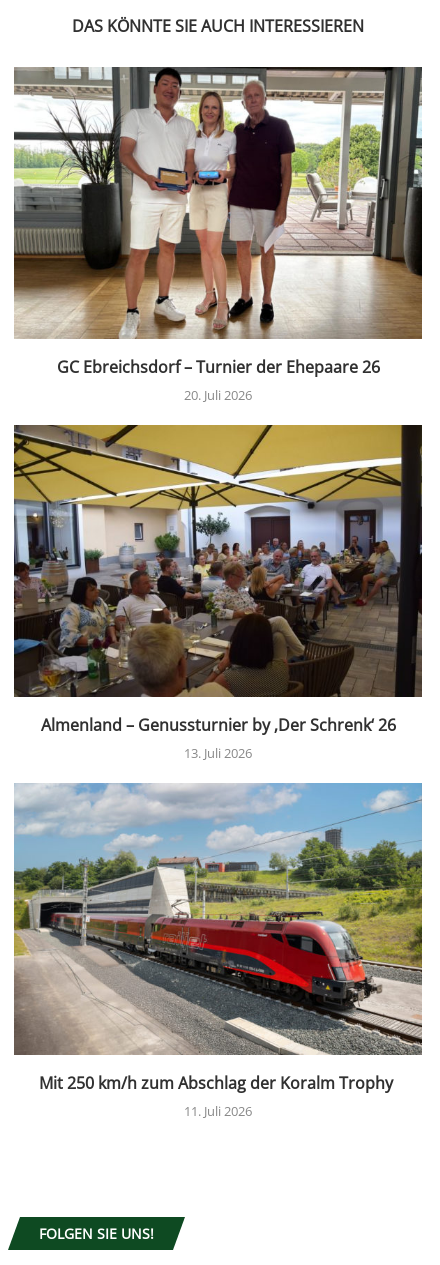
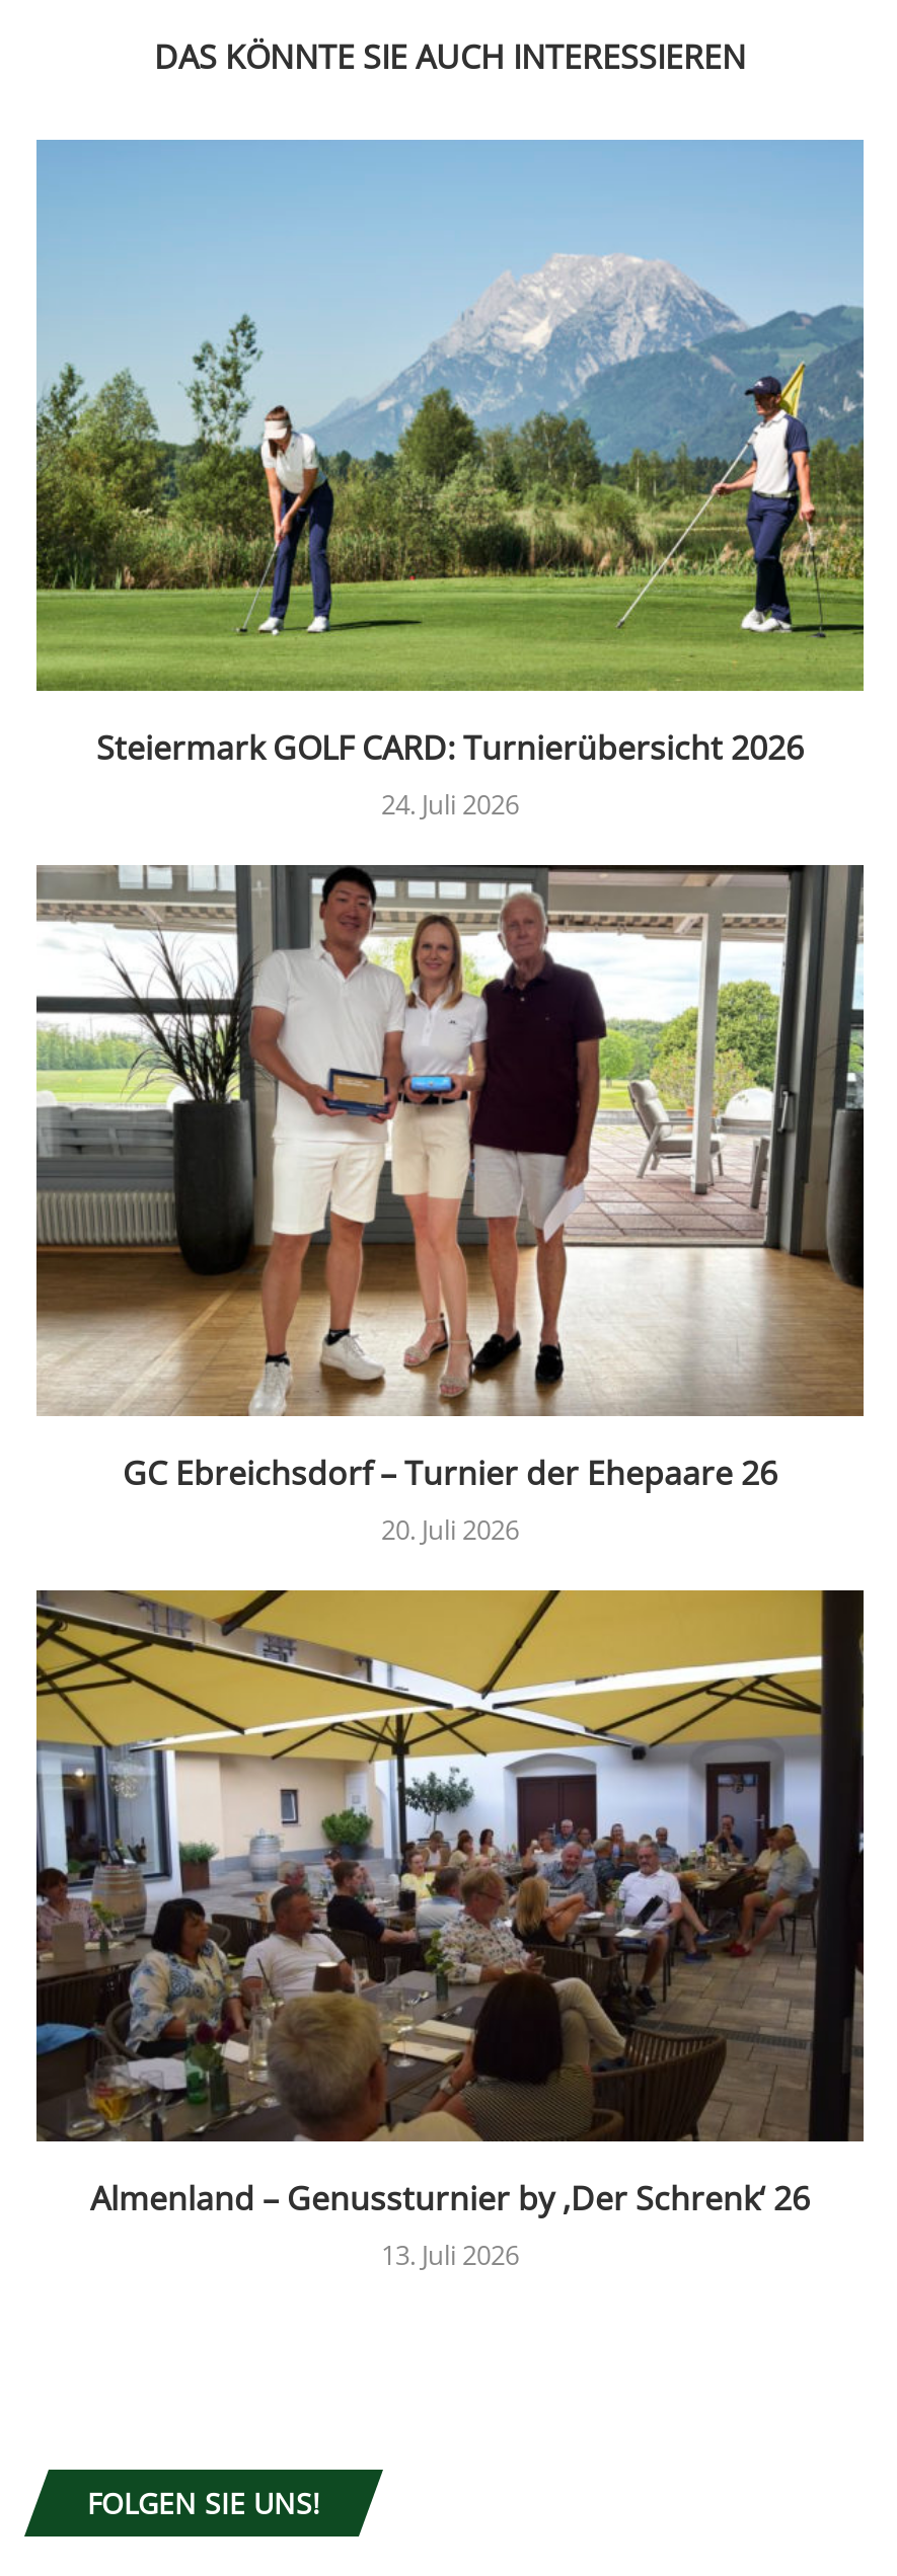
none -> [34,138,866,822] [image] | Steiermark GOLF CARD: Turnierübersicht 2026 | 24. Juli 2026
moved [12,65,424,762] -> [32,861,868,2273]: [image] | GC Ebreichsdorf – Turnier der Ehepaare 26 | 20. Juli 2026 | Almenland – Genussturnier by ‚Der Schrenk‘ 26 | 13. Juli 2026
[13,782,423,1120] [image] | Mit 250 km/h zum Abschlag der Koralm Trophy | 11. Juli 2026 -> none

